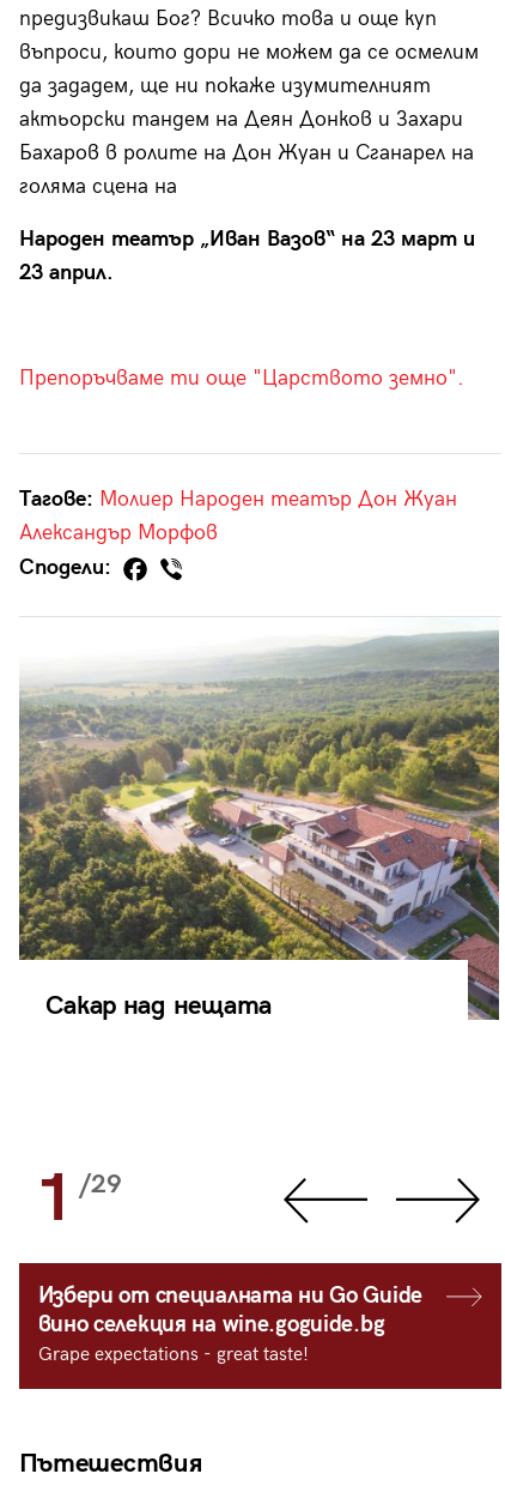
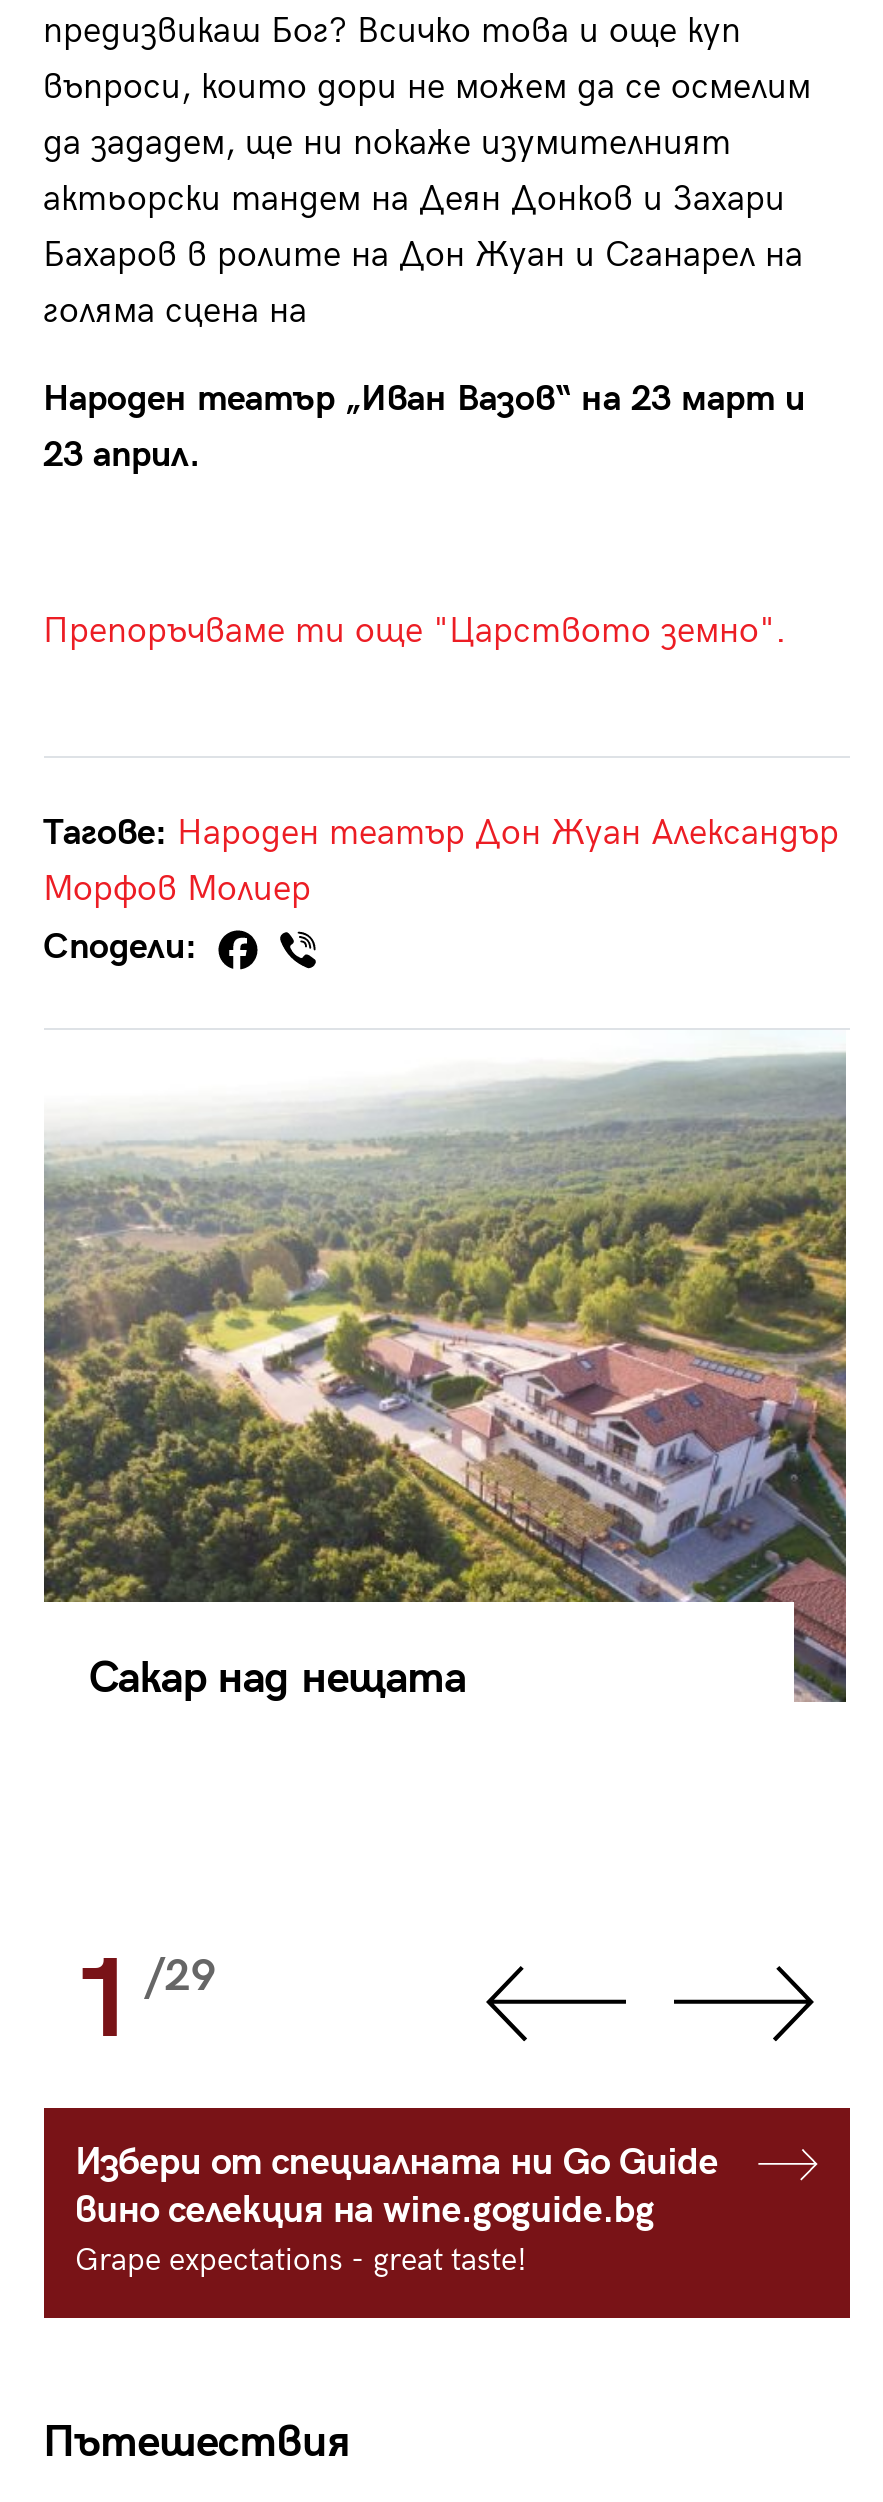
[19,487,457,545] Тагове: Молиер Народен театър Дон Жуан | Александър Морфов -> [43,812,839,910] Тагове: Народен театър Дон Жуан Александър | Морфов Молиер

